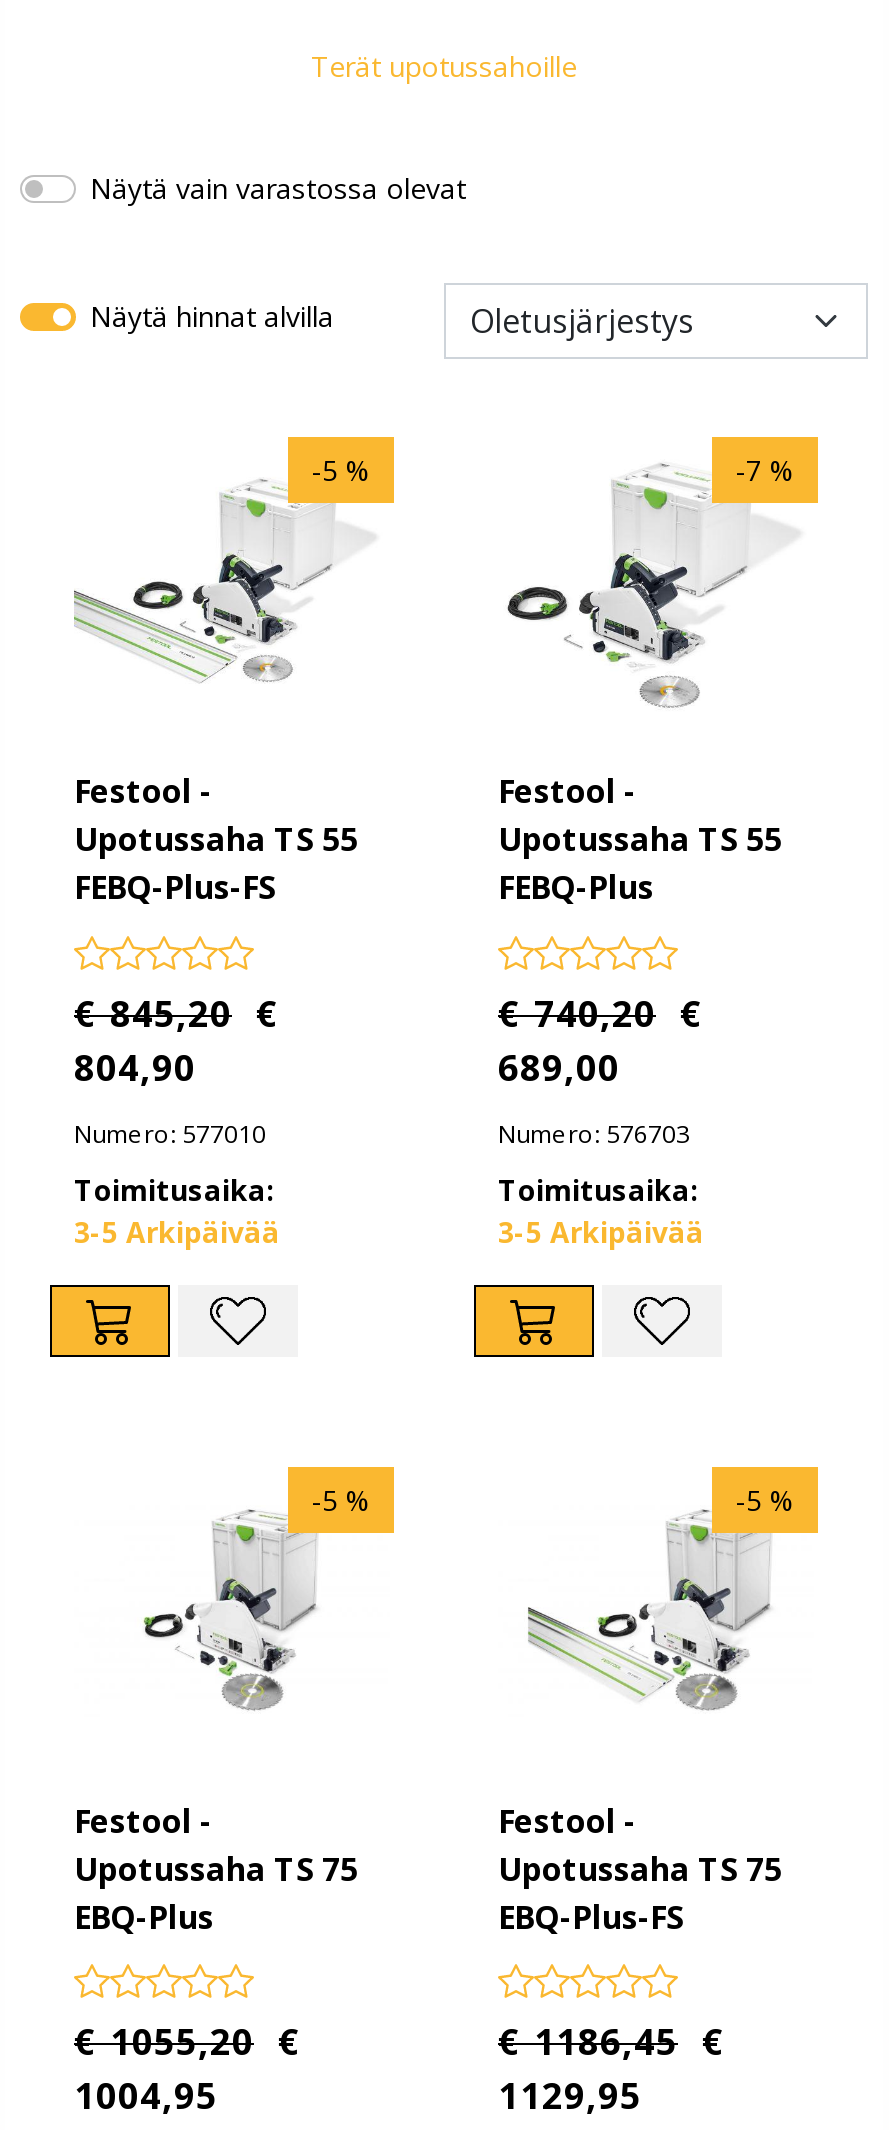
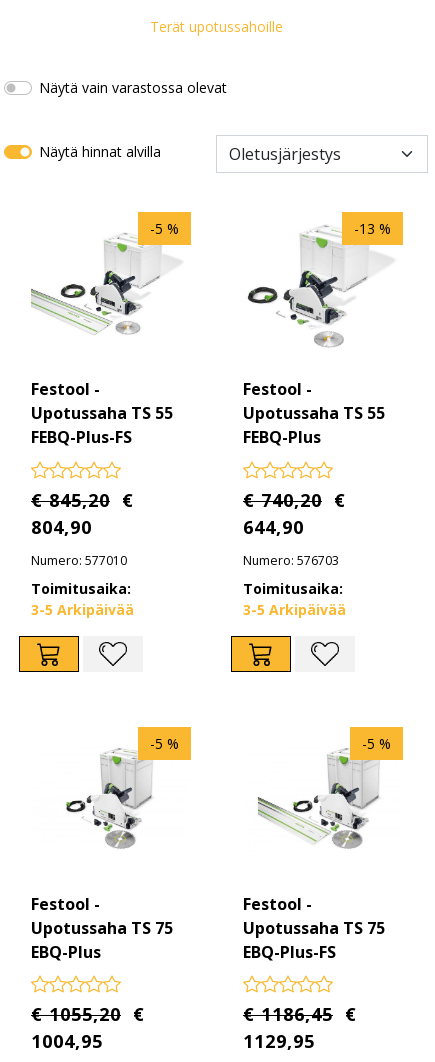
[736,451,794,489] -7 % -> [354,219,391,238] -13 %
[498,1042,620,1090] 689,00 -> [243,514,304,538] 644,90

